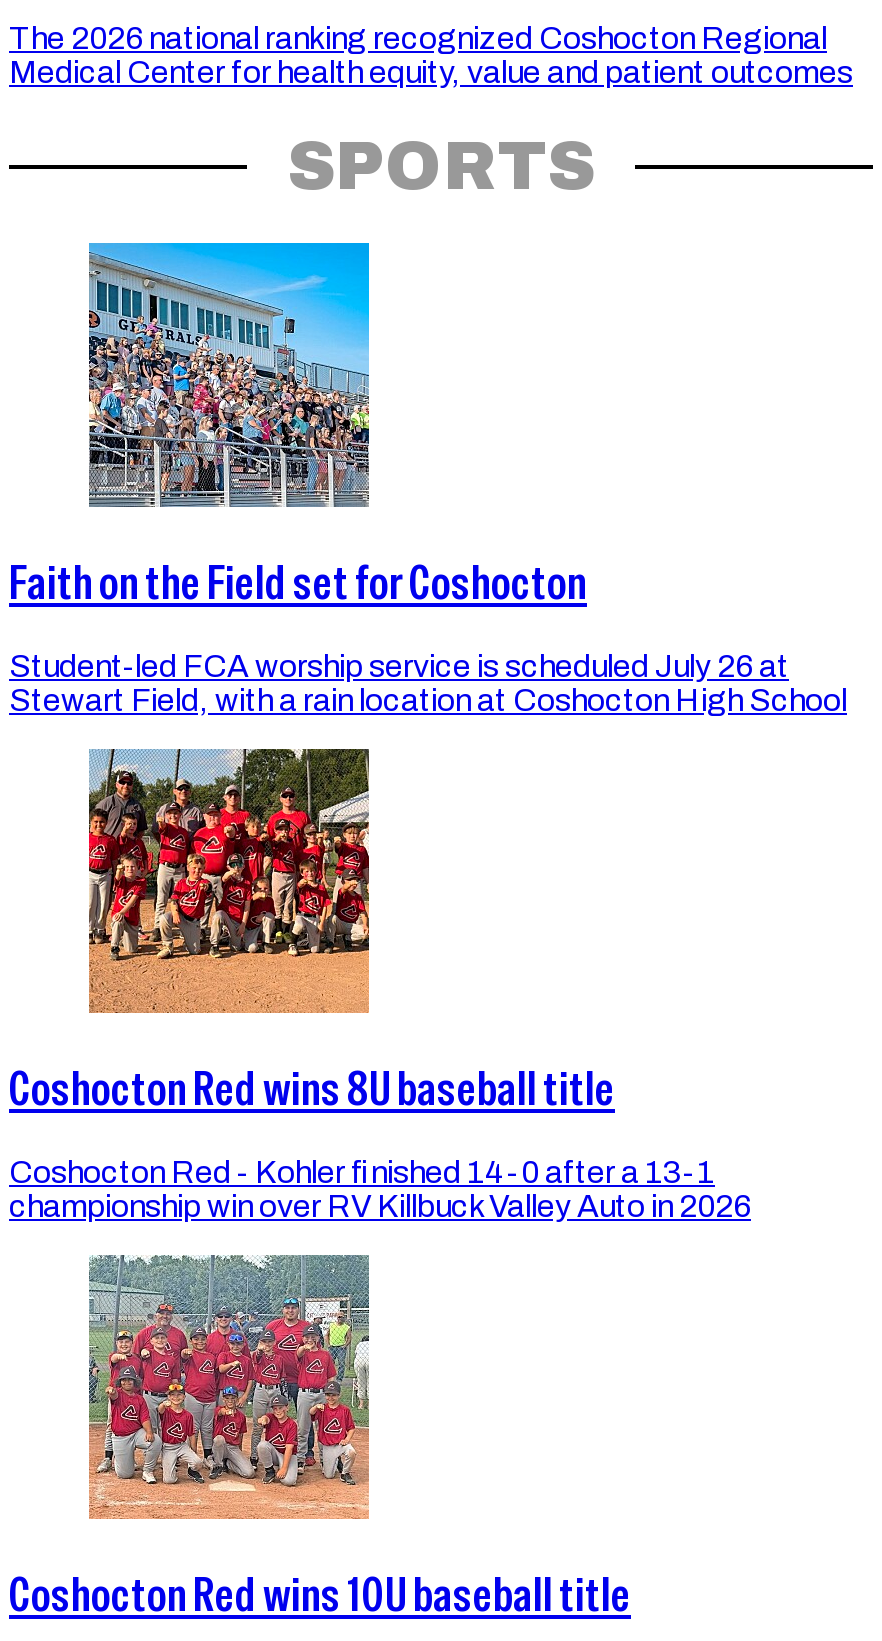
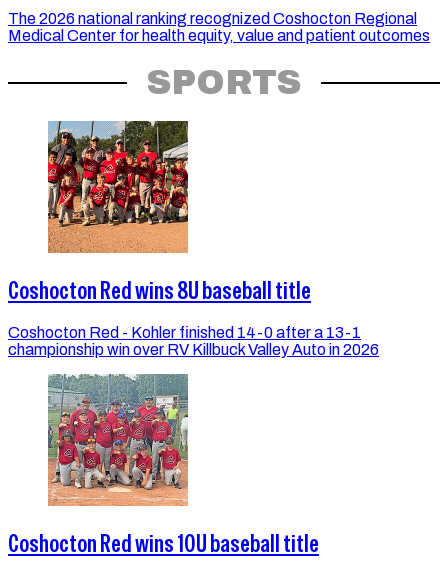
[9,241,847,717] [image] | Faith on the Field set for Coshocton | Student-led FCA worship service is scheduled July 26 at | Stewart Field, with a rain location at Coshocton High School -> none

